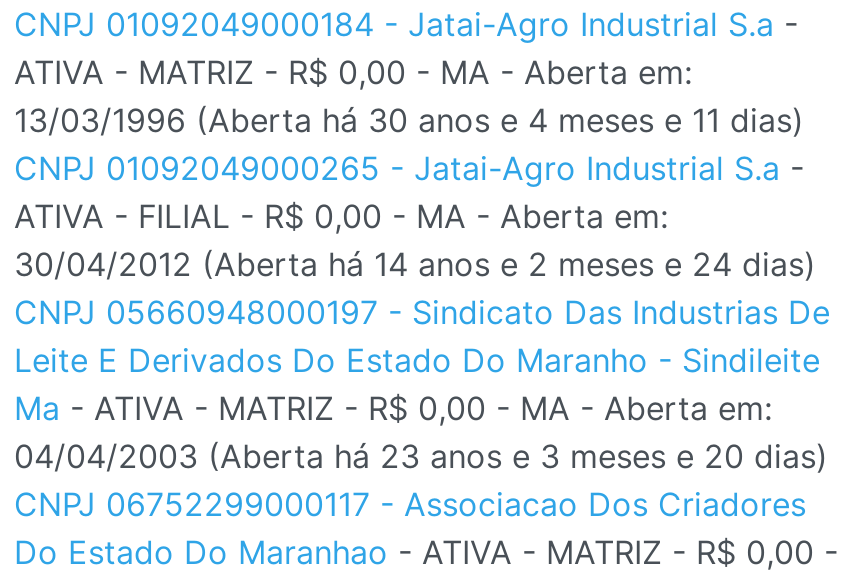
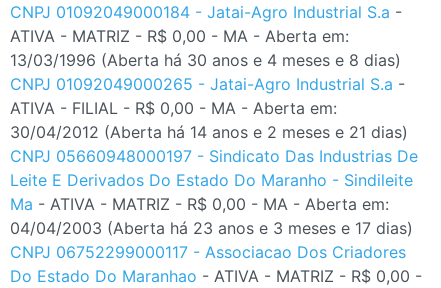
[14,100,804,140] 13/03/1996 (Aberta há 30 anos e 4 meses e 11 dias) -> [10,50,401,70] 13/03/1996 (Aberta há 30 anos e 4 meses e 8 dias)
[14,244,816,284] 30/04/2012 (Aberta há 14 anos e 2 meses e 24 dias) -> [10,122,408,142] 30/04/2012 (Aberta há 14 anos e 2 meses e 21 dias)
[14,436,828,476] 04/04/2003 (Aberta há 23 anos e 3 meses e 20 dias) -> [10,218,413,238] 04/04/2003 (Aberta há 23 anos e 3 meses e 17 dias)

